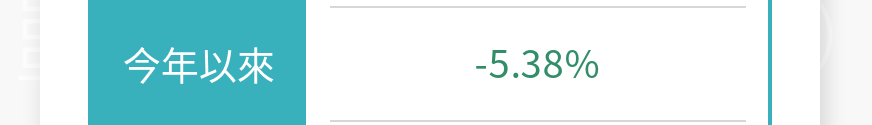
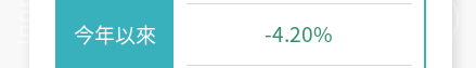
[474,35,600,91] -5.38% -> [265,19,333,49] -4.20%

